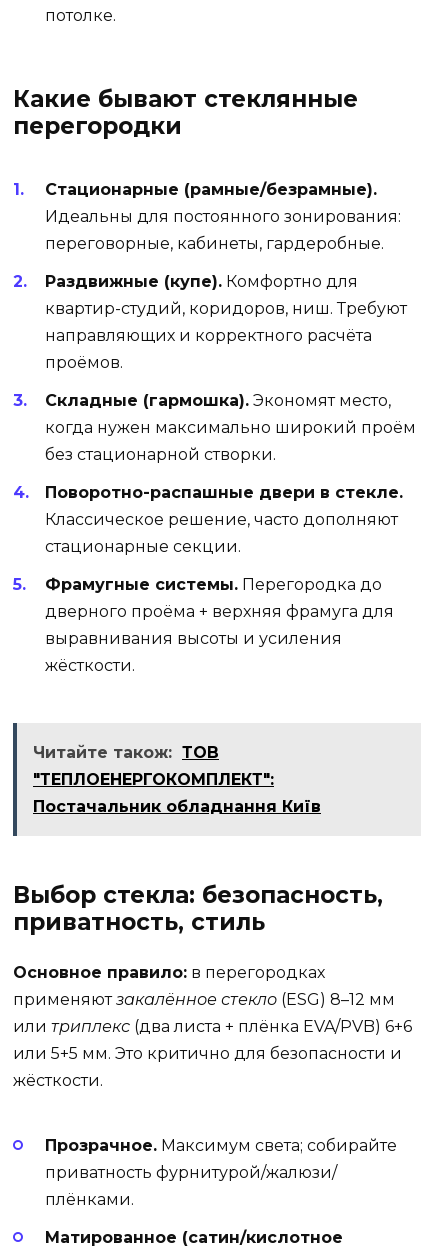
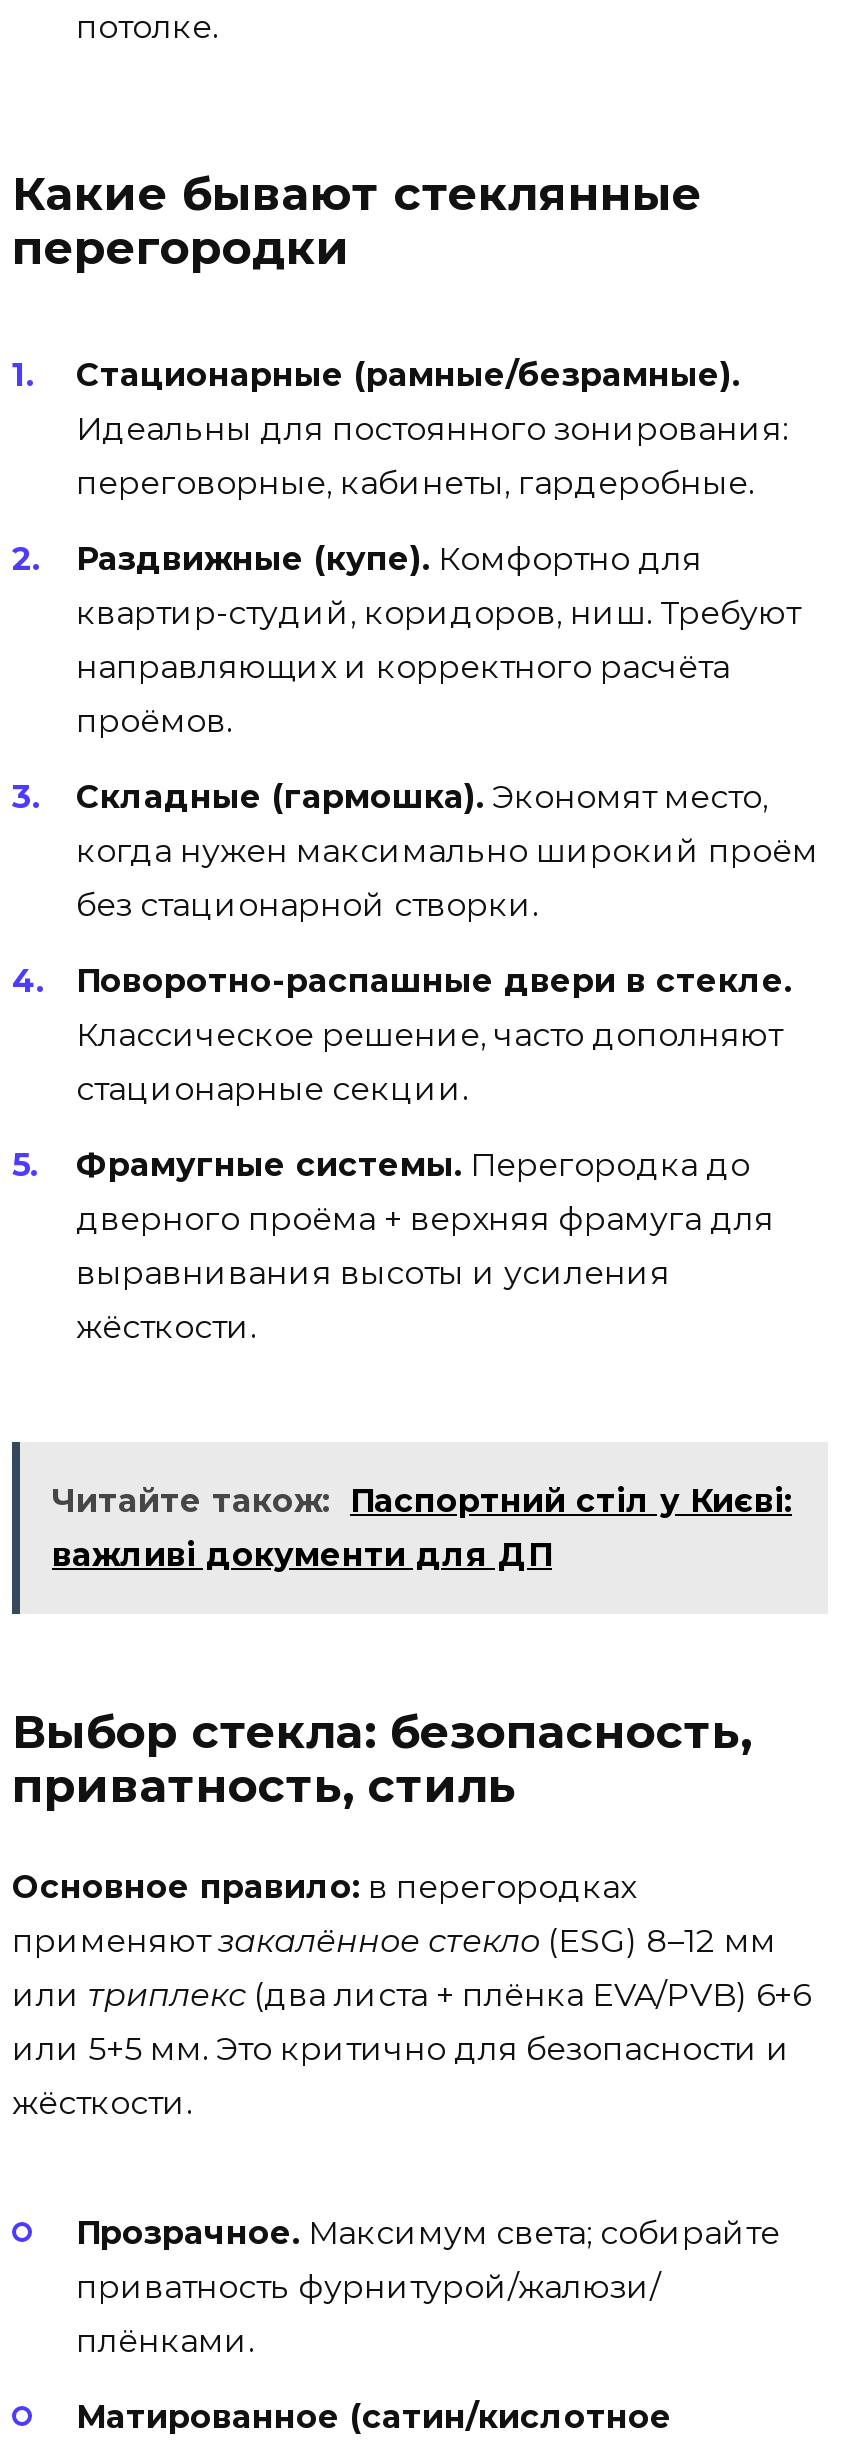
[33,742,321,815] Читайте також: ТОВ | "ТЕПЛОЕНЕРГОКОМПЛЕКТ": | Постачальник обладнання Київ -> [52,1481,792,1573] Читайте також: Паспортний стіл у Києві: | важливі документи для ДП

